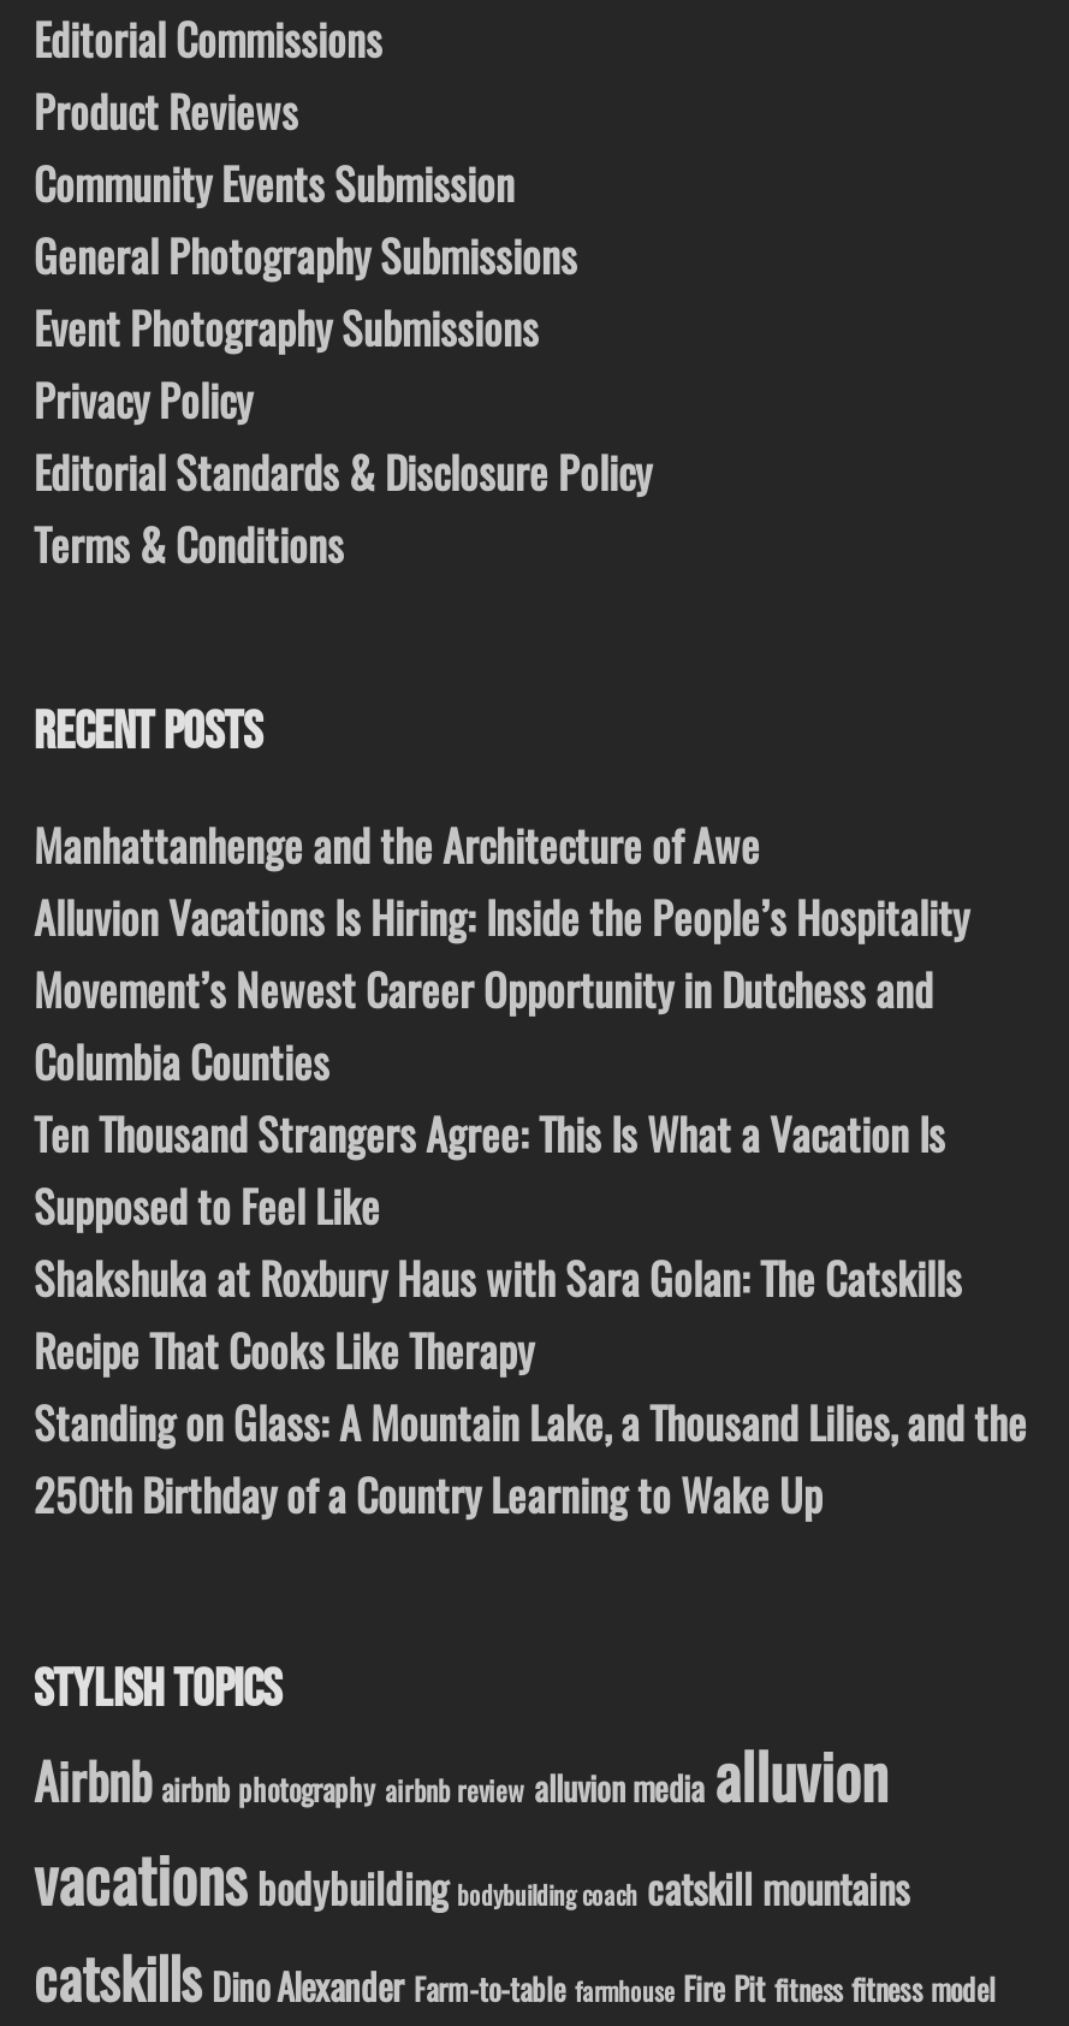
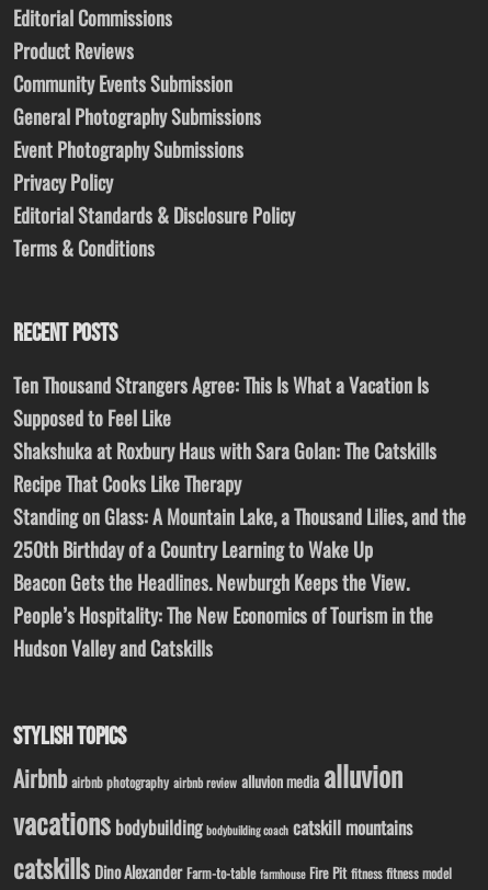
[34,814,969,1093] Manhattanhenge and the Architecture of Awe | Alluvion Vacations Is Hiring: Inside the People’s Hospitality | Movement’s Newest Career Opportunity in Dutchess and | Columbia Counties -> none
moved [34,1103,1027,1526] -> [13,371,466,564]: Ten Thousand Strangers Agree: This Is What a Vacation Is | Supposed to Feel Like | Shakshuka at Roxbury Haus with Sara Golan: The Catskills | Recipe That Cooks Like Therapy | Standing on Glass: A Mountain Lake, a Thousand Lilies, and the | 250th Birthday of a Country Learning to Wake Up
none -> [13,568,433,662] Beacon Gets the Headlines. Newburgh Keeps the View. | People’s Hospitality: The New Economics of Tourism in the | Hudson Valley and Catskills

